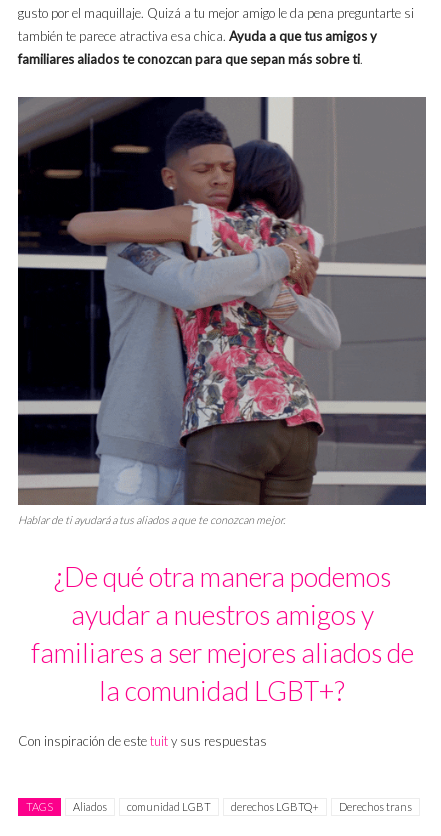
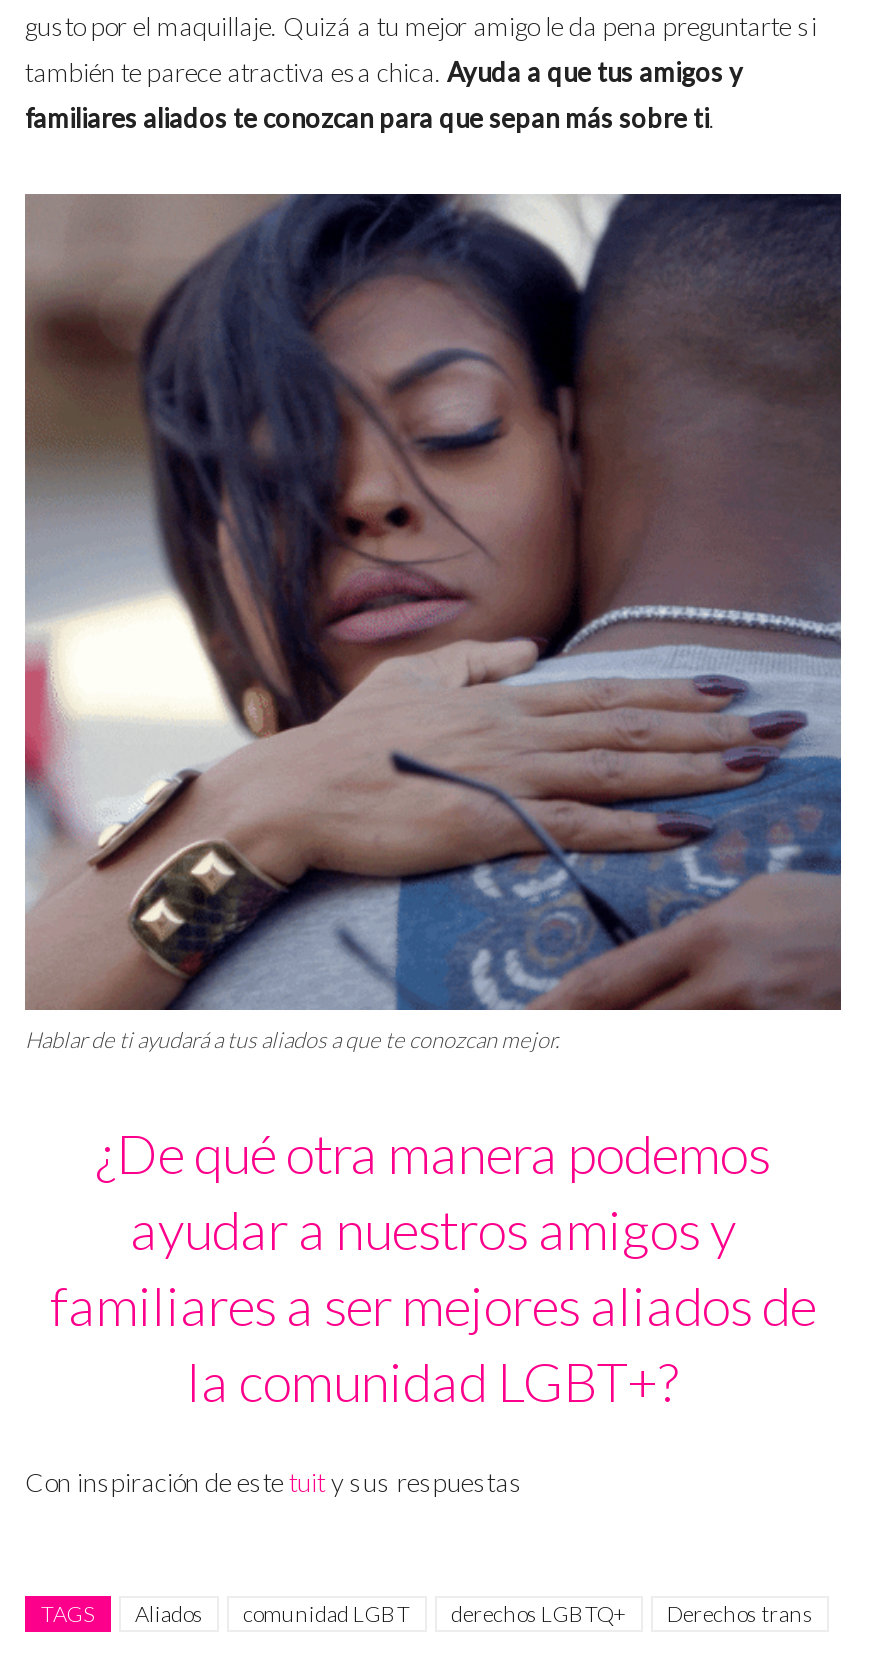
[17,96,426,506] [image] -> [23,192,841,1012] [image]

